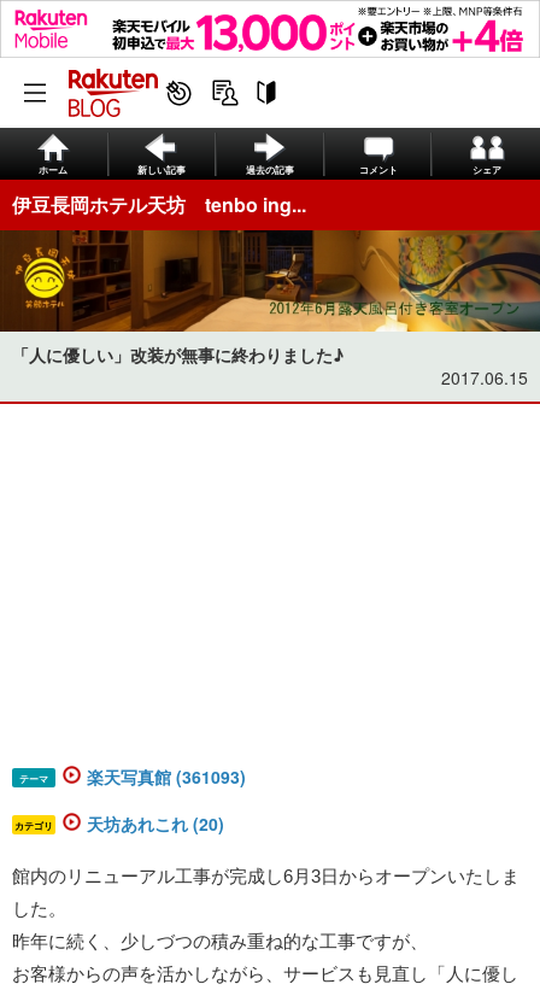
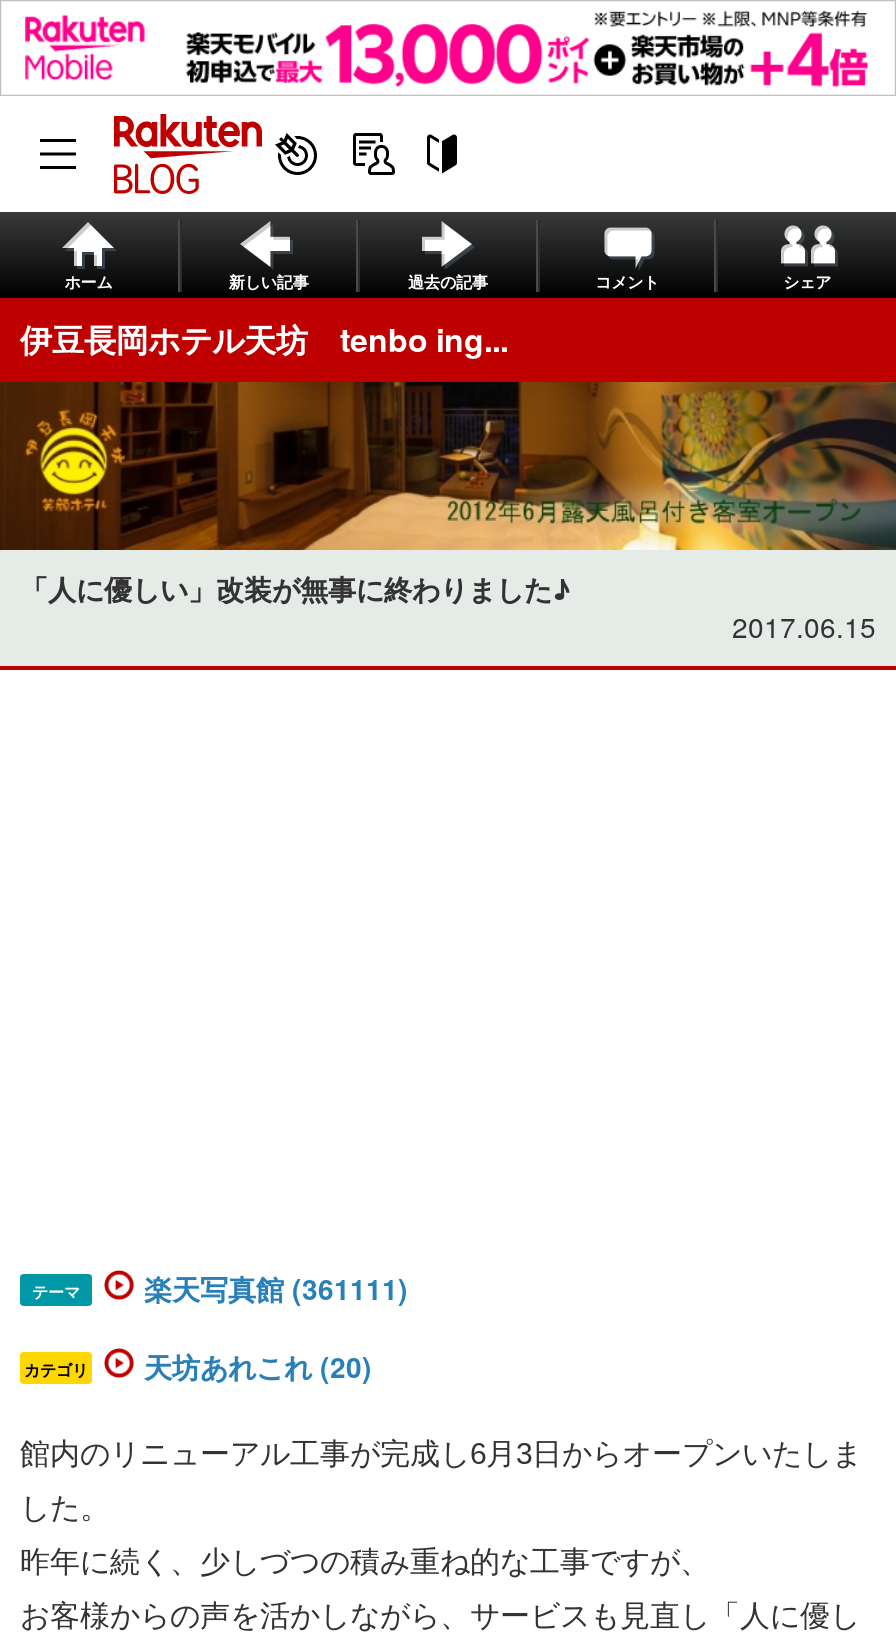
[87,764,246,788] 楽天写真館 (361093) -> [144,1268,408,1308] 楽天写真館 (361111)

